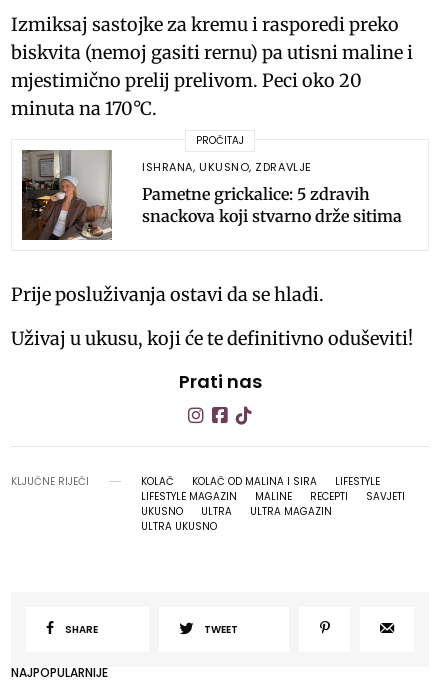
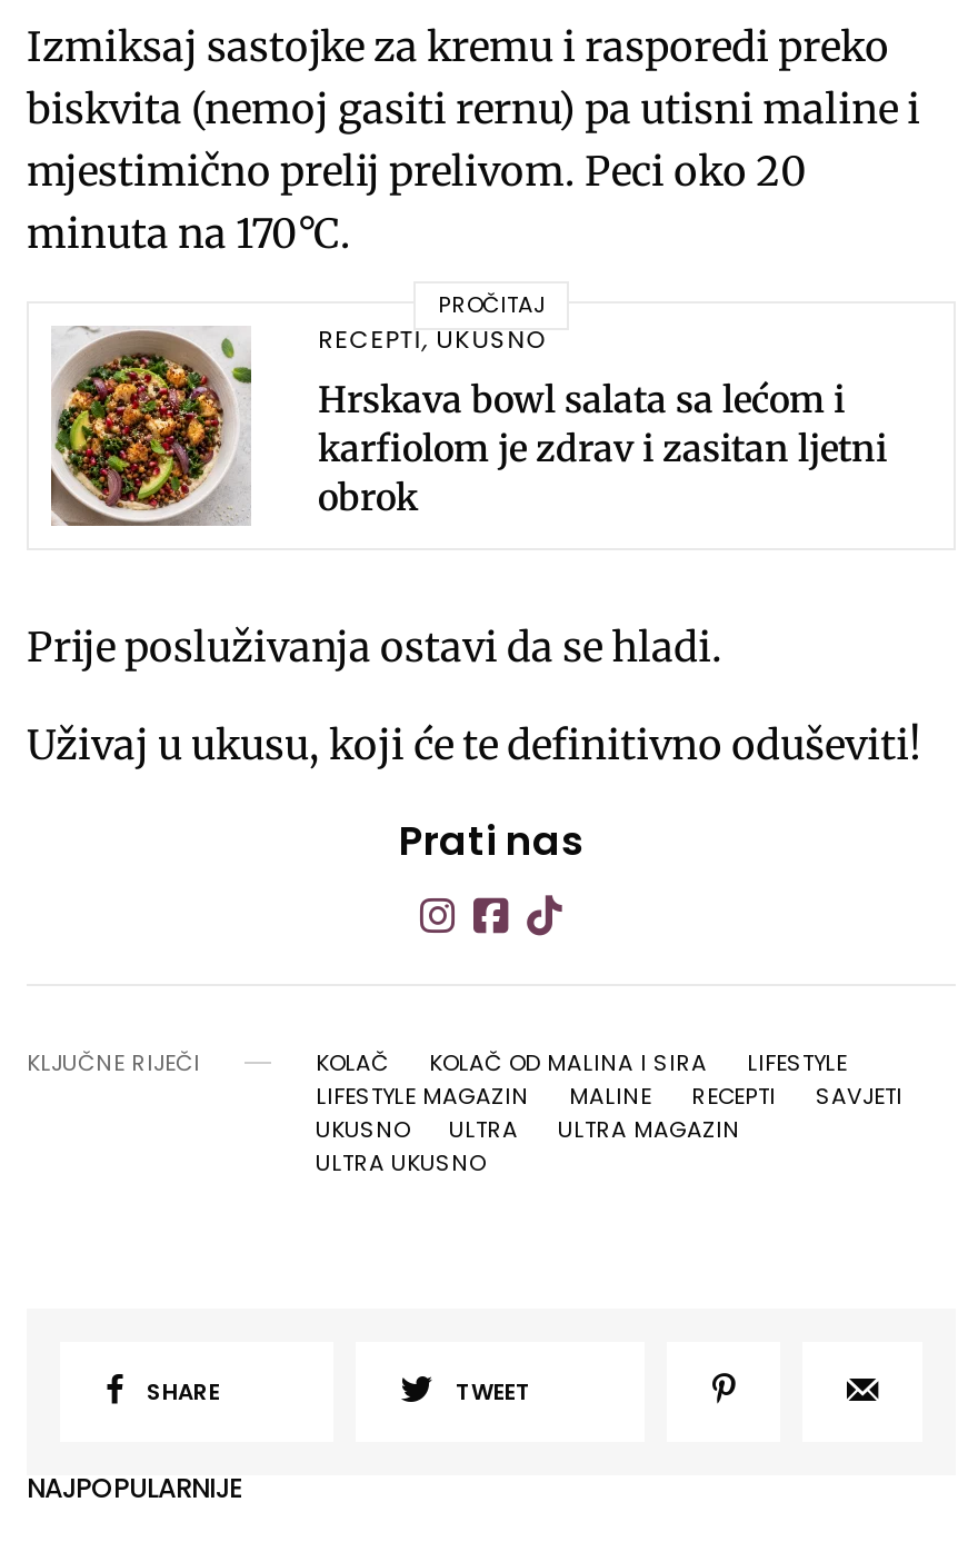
[21,149,402,241] [image] | ISHRANA, UKUSNO, ZDRAVLJE | Pametne grickalice: 5 zdravih | snackova koji stvarno drže sitima -> [49,321,887,528] [image] | RECEPTI, UKUSNO | Hrskava bowl salata sa lećom i | karfiolom je zdrav i zasitan ljetni | obrok

